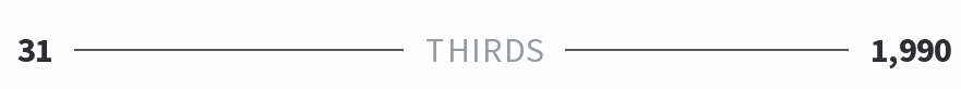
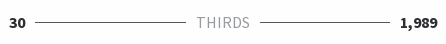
[17,26,52,70] 31 -> [9,12,25,32] 30
[870,26,951,70] 1,990 -> [400,12,437,32] 1,989

